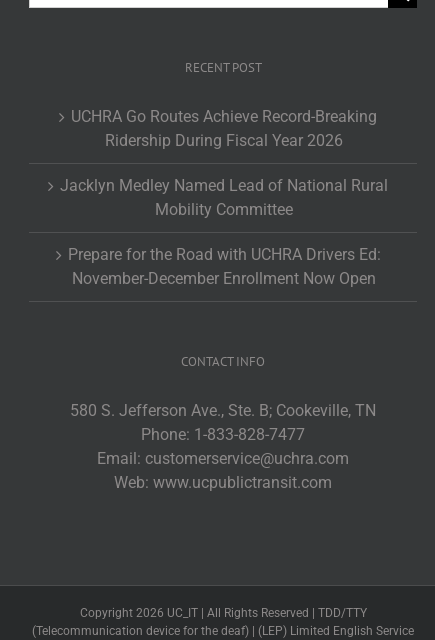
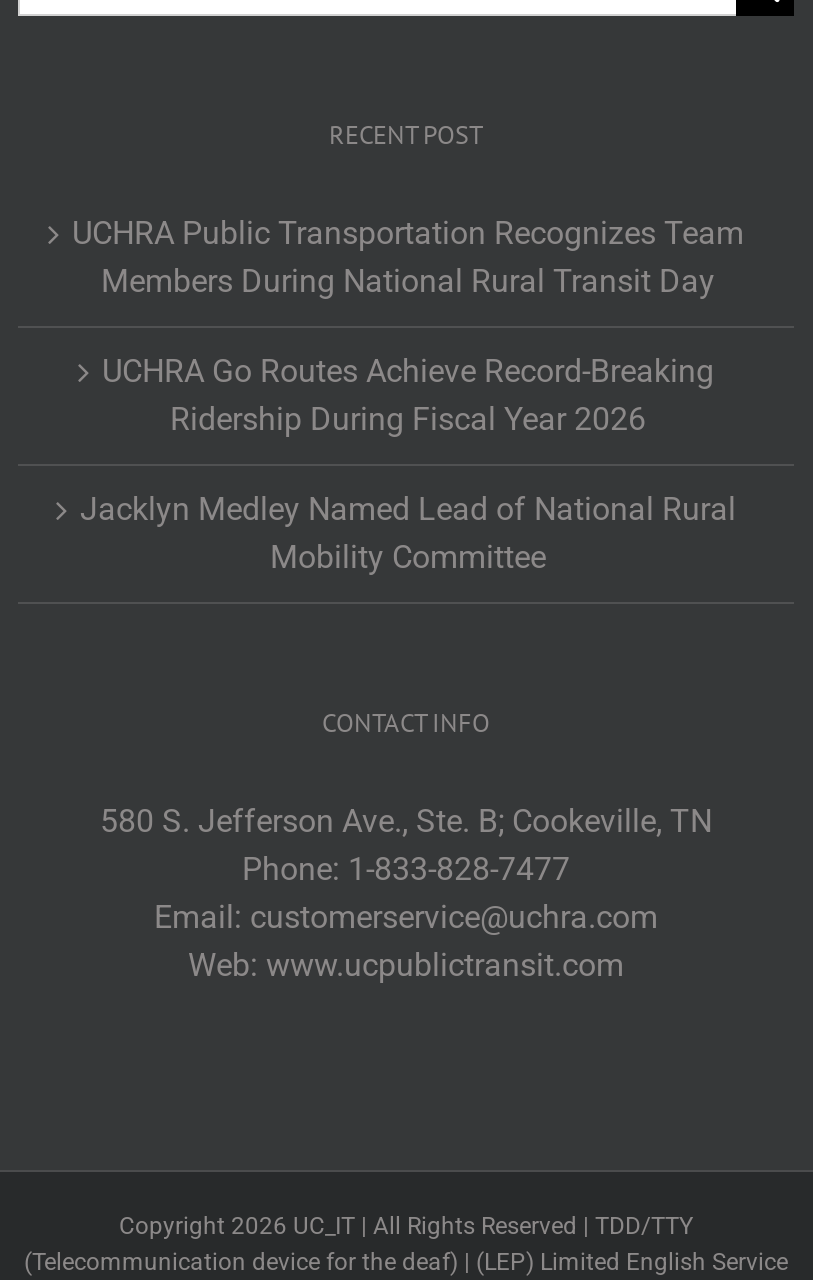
none -> [72,213,744,299] UCHRA Public Transportation Recognizes Team | Members During National Rural Transit Day
moved [60,107,388,219] -> [80,351,736,575]: UCHRA Go Routes Achieve Record-Breaking | Ridership During Fiscal Year 2026 | Jacklyn Medley Named Lead of National Rural | Mobility Committee
[67,245,380,288] Prepare for the Road with UCHRA Drivers Ed: | November-December Enrollment Now Open -> none

